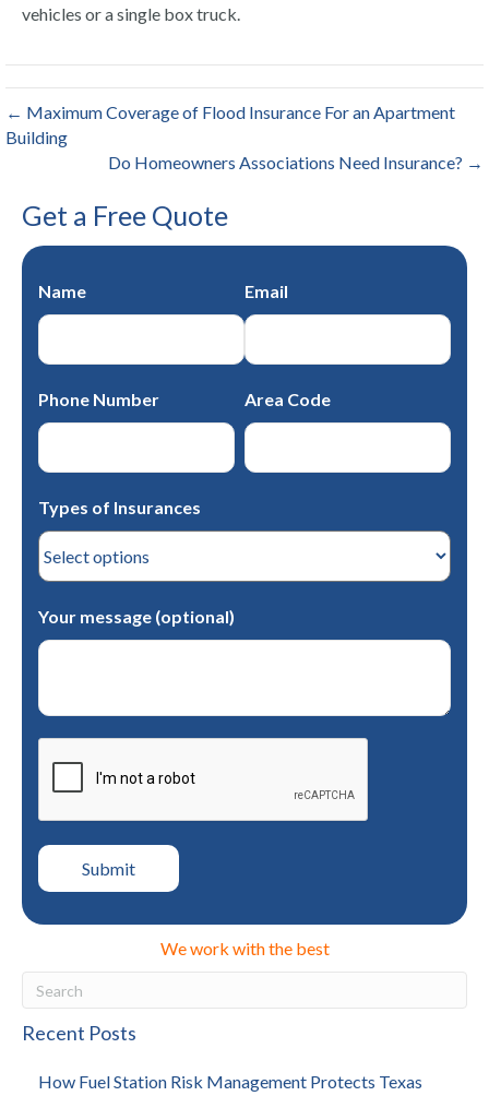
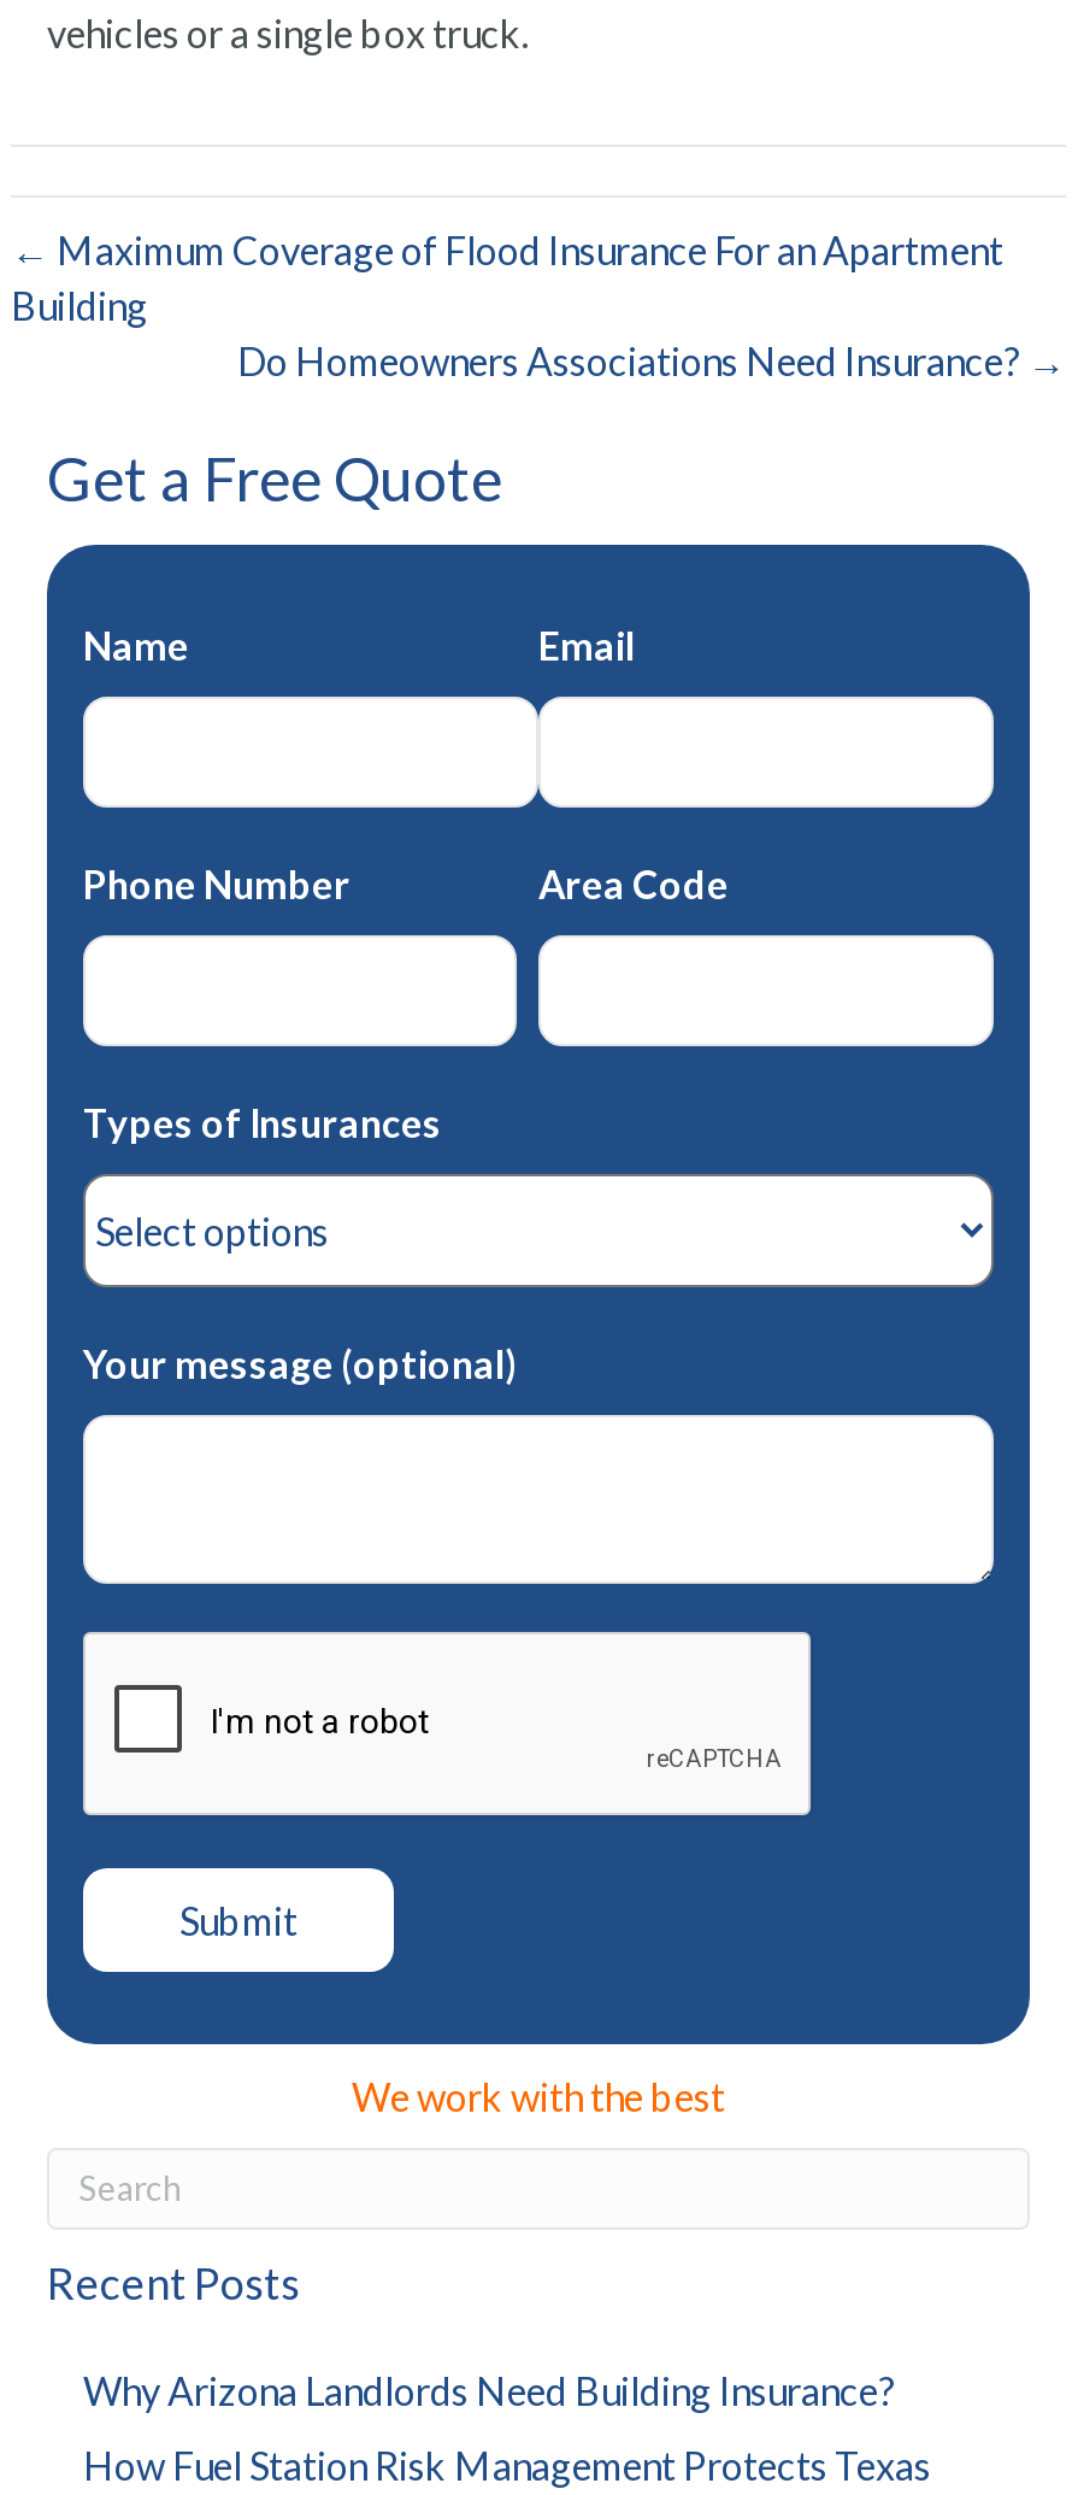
none -> [83,2366,895,2411] Why Arizona Landlords Need Building Insurance?

